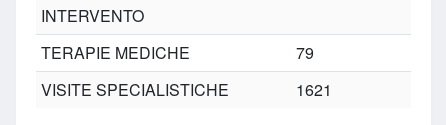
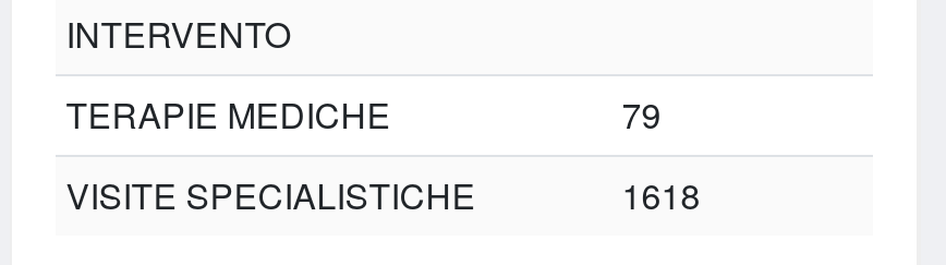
[296,78,332,101] 1621 -> [622,170,700,220] 1618

